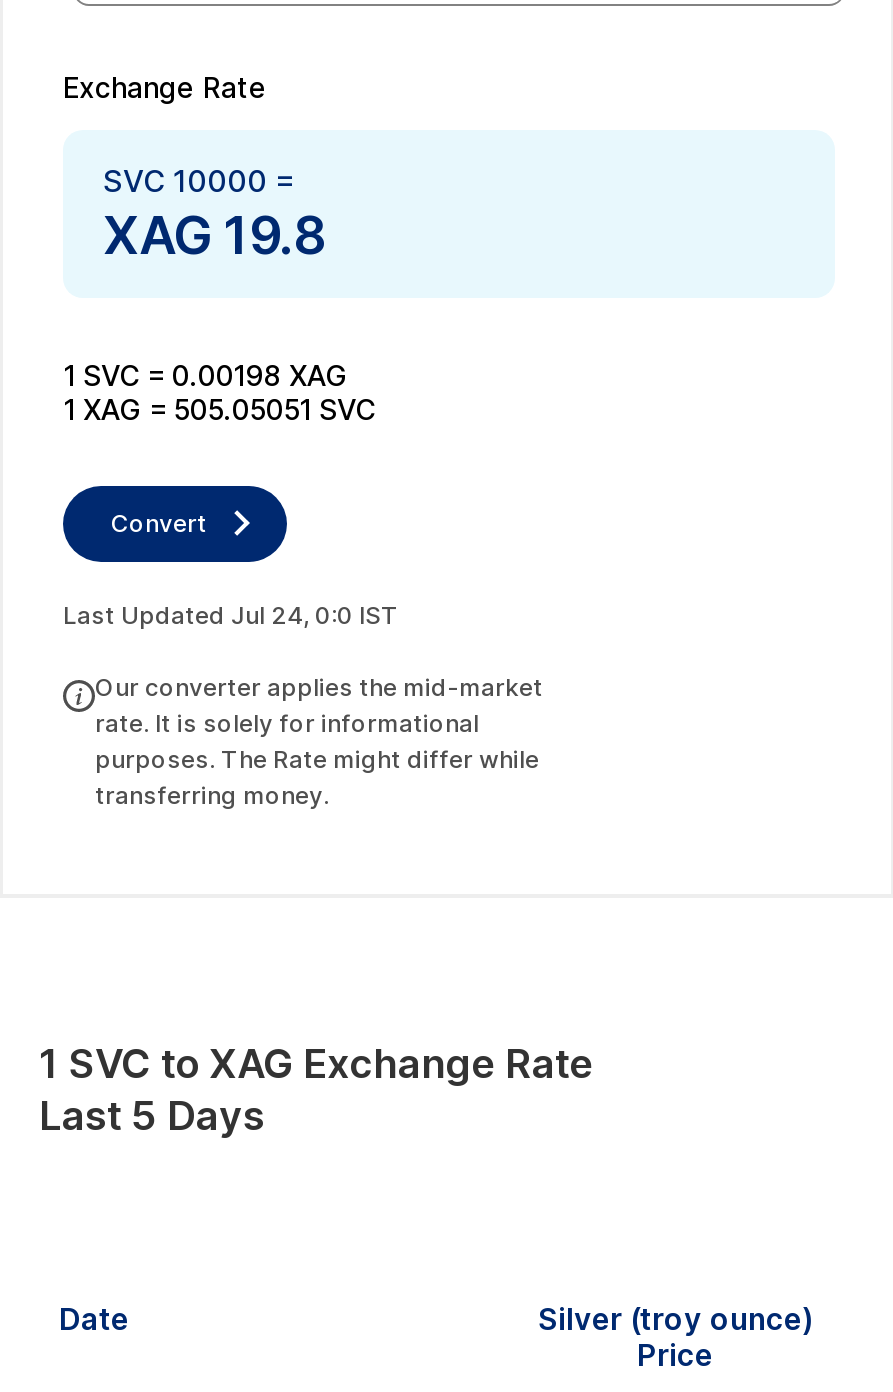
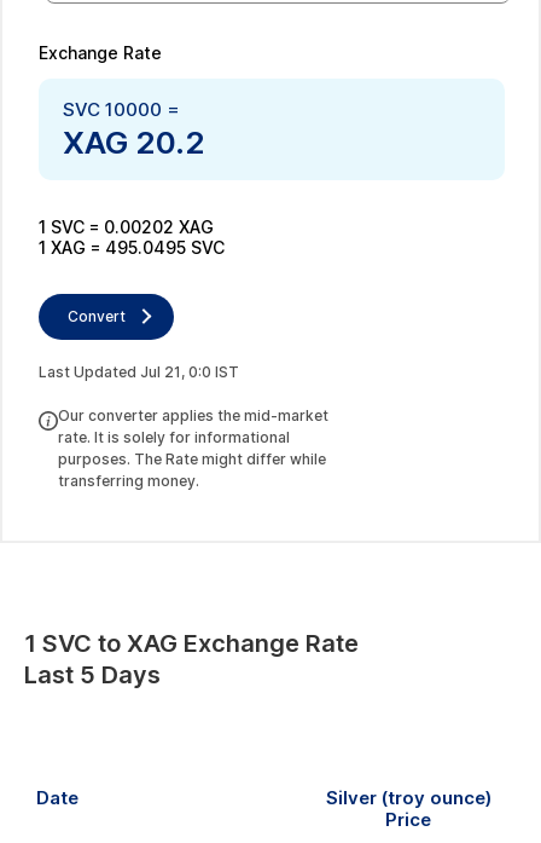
[103,203,325,265] XAG 19.8 -> [63,123,205,160] XAG 20.2
[63,357,347,391] 1 SVC = 0.00198 XAG -> [39,216,214,236] 1 SVC = 0.00202 XAG
[63,391,375,425] 1 XAG = 505.05051 SVC -> [39,236,225,257] 1 XAG = 495.0495 SVC
[63,599,399,629] Last Updated Jul 24, 0:0 IST -> [39,362,239,380] Last Updated Jul 21, 0:0 IST

